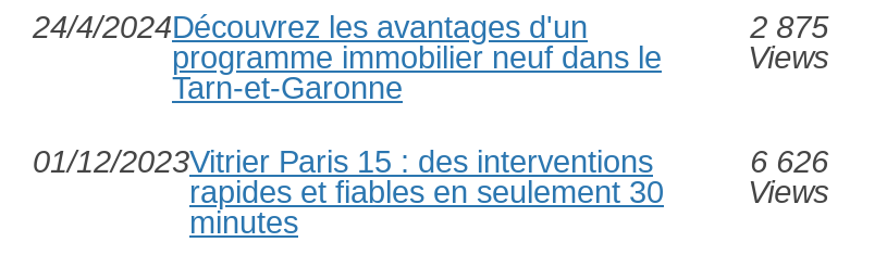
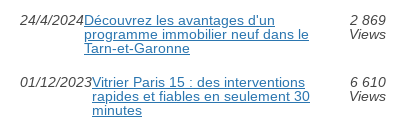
[750,10,828,44] 2 875 -> [350,12,386,28] 2 869
[750,144,828,179] 6 626 -> [350,74,386,90] 6 610

